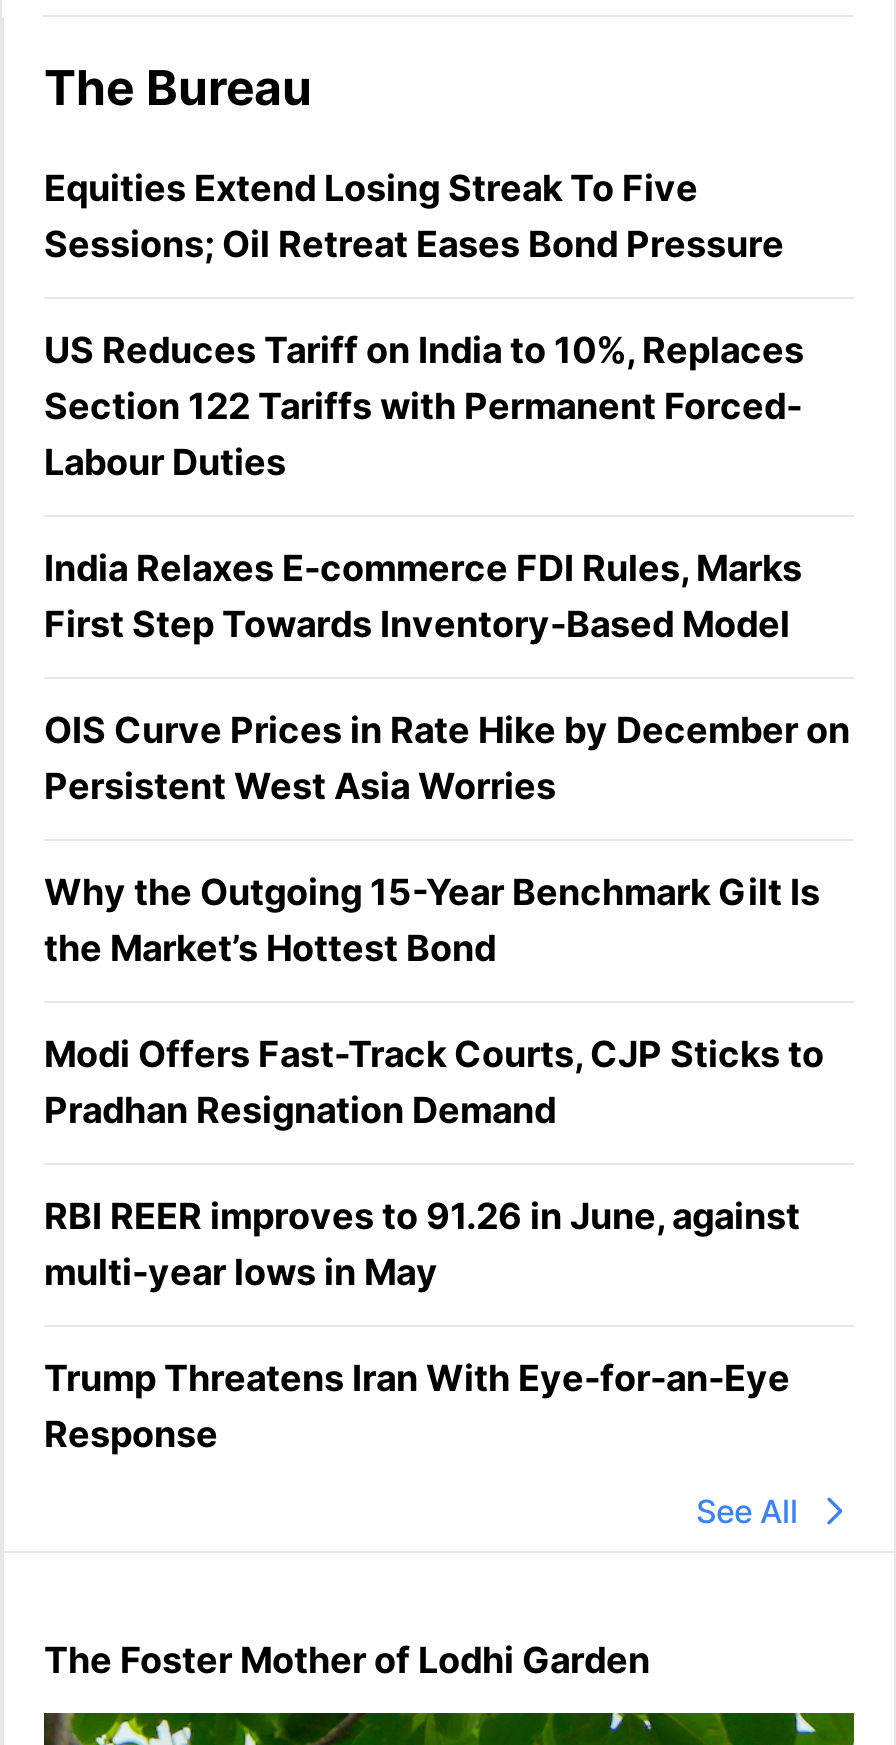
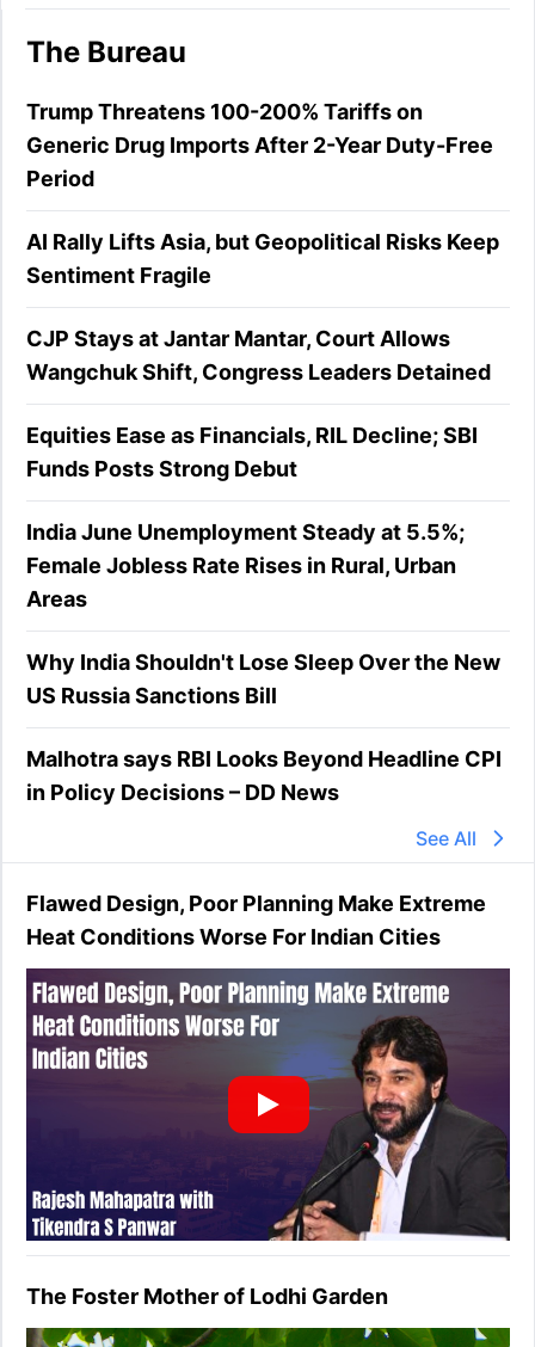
[44,167,850,1455] Equities Extend Losing Streak To Five | Sessions; Oil Retreat Eases Bond Pressure | US Reduces Tariff on India to 10%, Replaces | Section 122 Tariffs with Permanent Forced- | Labour Duties | India Relaxes E-commerce FDI Rules, Marks | First Step Towards Inventory-Based Model | OIS Curve Prices in Rate Hike by December on | Persistent West Asia Worries | Why the Outgoing 15-Year Benchmark Gilt Is | the Market’s Hottest Bond | Modi Offers Fast-Track Courts, CJP Sticks to | Pradhan Resignation Demand | RBI REER improves to 91.26 in June, against | multi-year lows in May | Trump Threatens Iran With Eye-for-an-Eye | Response -> [26,99,502,805] Trump Threatens 100-200% Tariffs on | Generic Drug Imports After 2-Year Duty-Free | Period | AI Rally Lifts Asia, but Geopolitical Risks Keep | Sentiment Fragile | CJP Stays at Jantar Mantar, Court Allows | Wangchuk Shift, Congress Leaders Detained | Equities Ease as Financials, RIL Decline; SBI | Funds Posts Strong Debut | India June Unemployment Steady at 5.5%; | Female Jobless Rate Rises in Rural, Urban | Areas | Why India Shouldn't Lose Sleep Over the New | US Russia Sanctions Bill | Malhotra says RBI Looks Beyond Headline CPI | in Policy Decisions – DD News
moved [696,1491,798,1531] -> [416,827,476,850]: See All
none -> [25,967,511,1242] [image]
none -> [26,891,486,950] Flawed Design, Poor Planning Make Extreme | Heat Conditions Worse For Indian Cities

